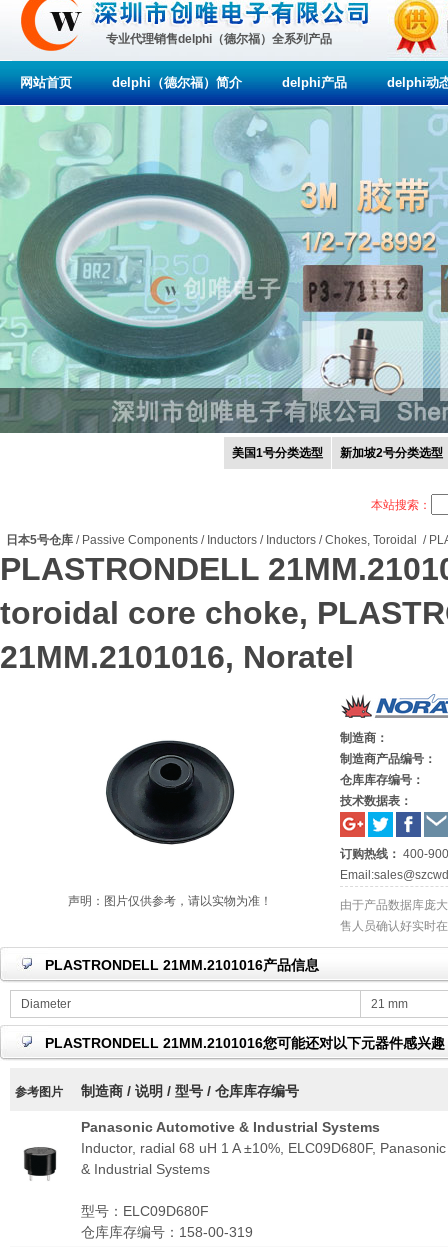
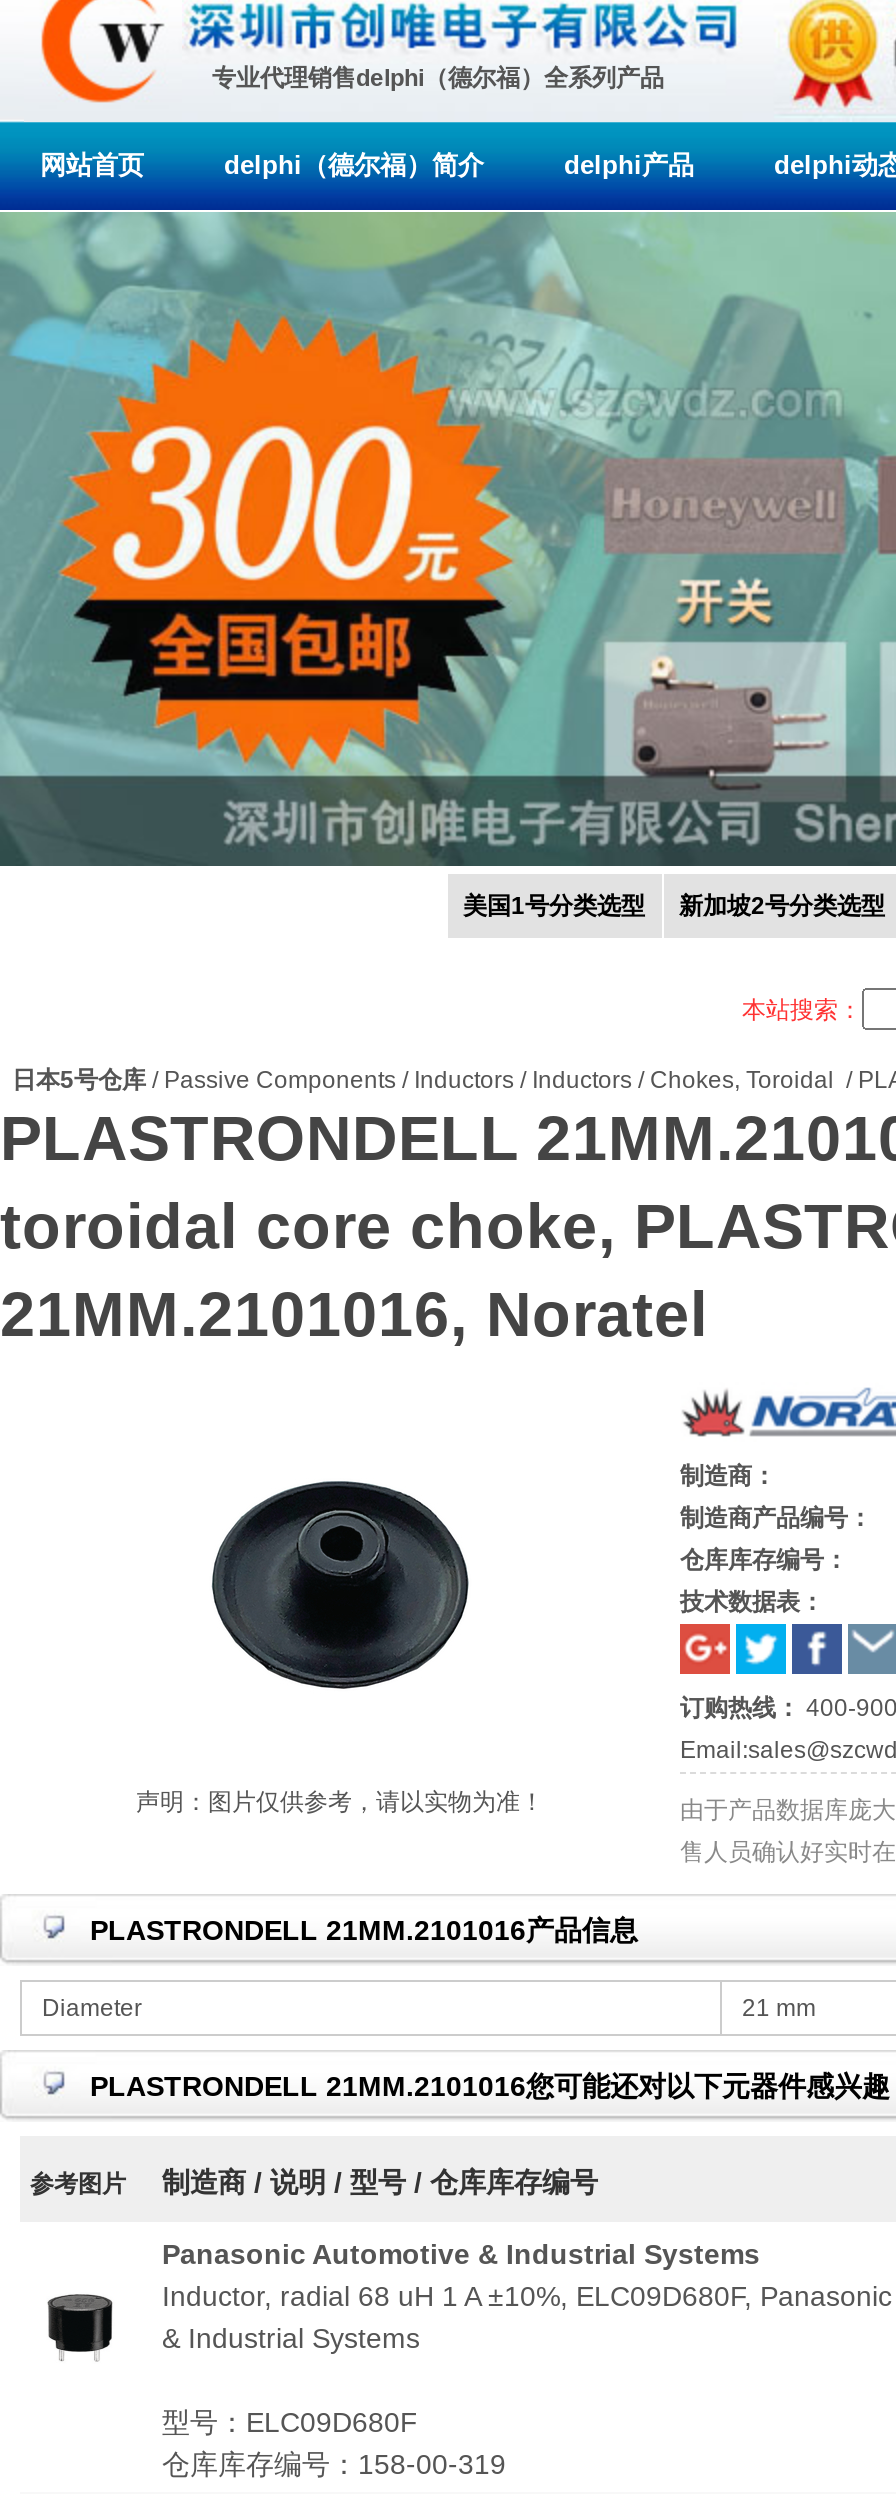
[3,105,445,433] [image] -> [6,210,890,864] [image]

